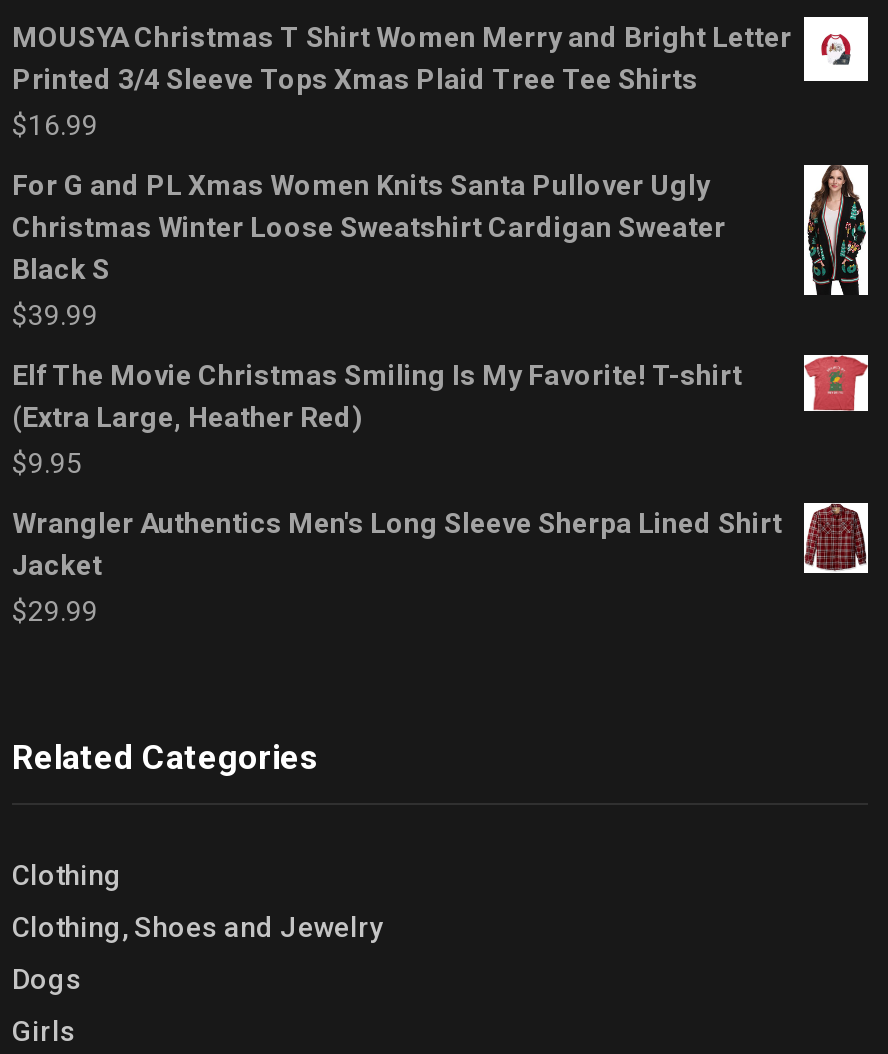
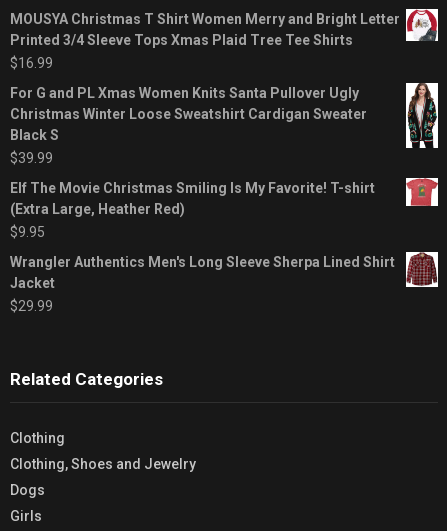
[804,17,868,83] [image] -> [406,9,438,42] [image]

